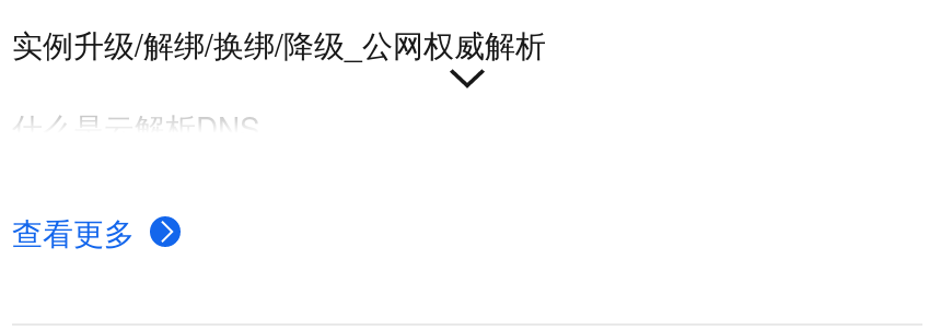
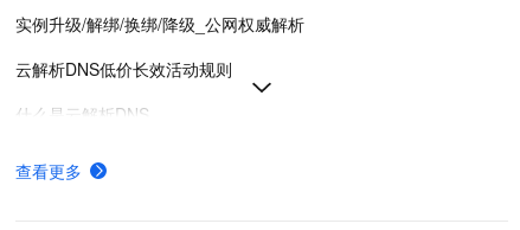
none -> [15,57,232,81] 云解析DNS低价长效活动规则

